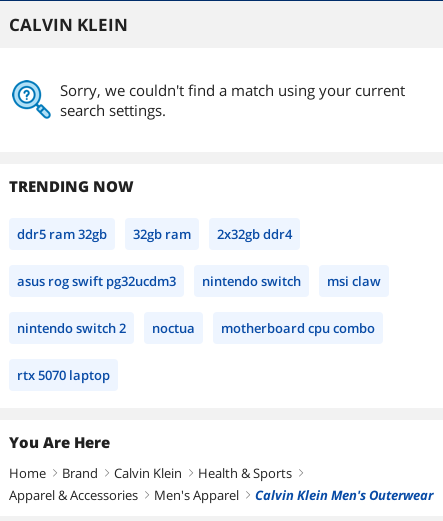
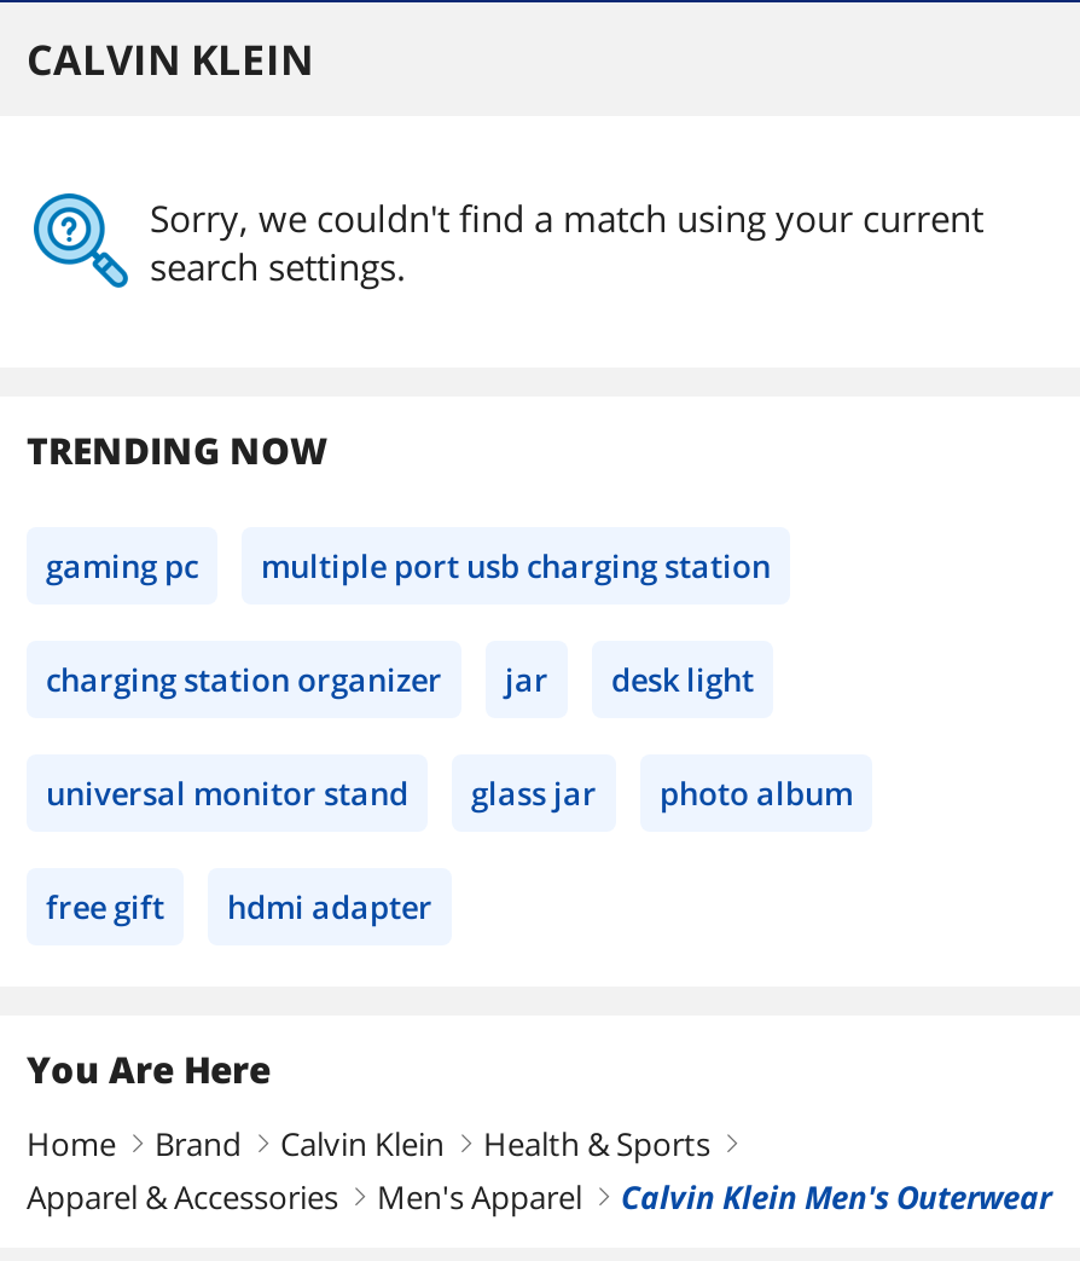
[17,225,292,243] ddr5 ram 32gb | 32gb ram | 2x32gb ddr4 -> [46,544,771,588] gaming pc | multiple port usb charging station
[17,272,381,290] asus rog swift pg32ucdm3 | nintendo switch | msi claw -> [46,658,754,701] charging station organizer | jar | desk light
[17,319,375,337] nintendo switch 2 | noctua | motherboard cpu combo -> [46,771,853,815] universal monitor stand | glass jar | photo album
[17,366,110,384] rtx 5070 laptop -> [46,885,432,929] free gift | hdmi adapter

